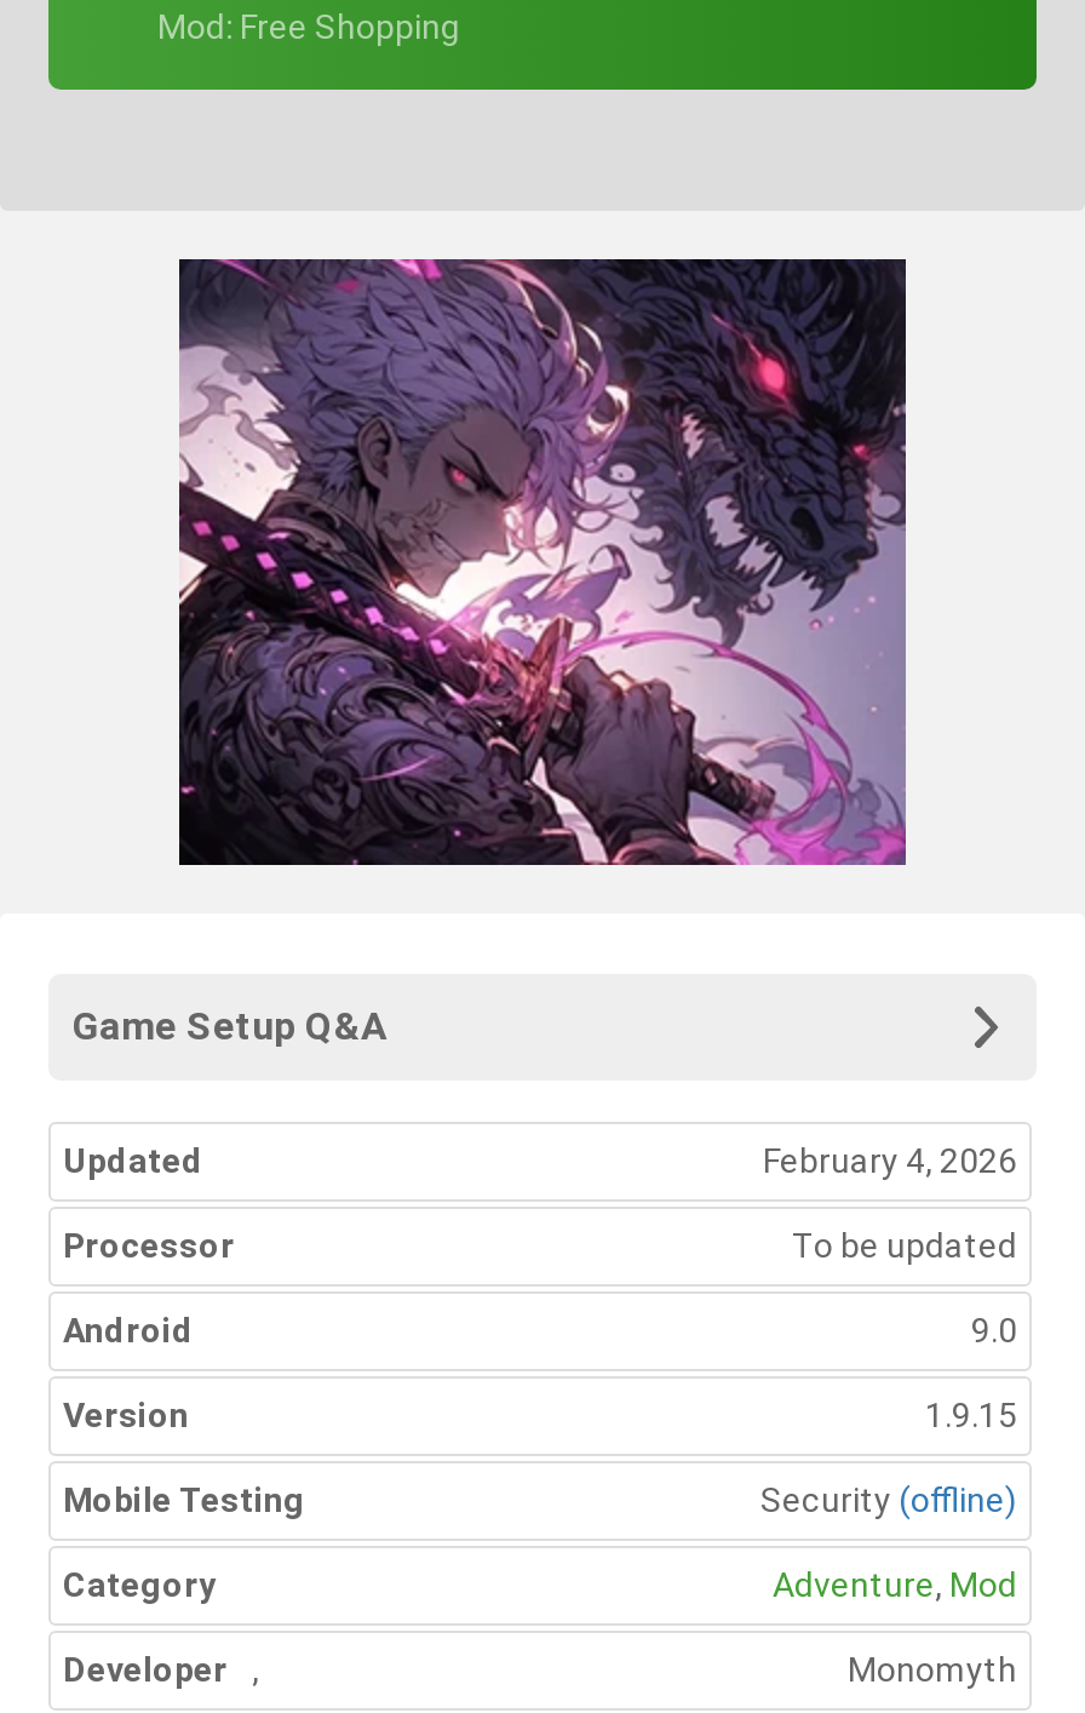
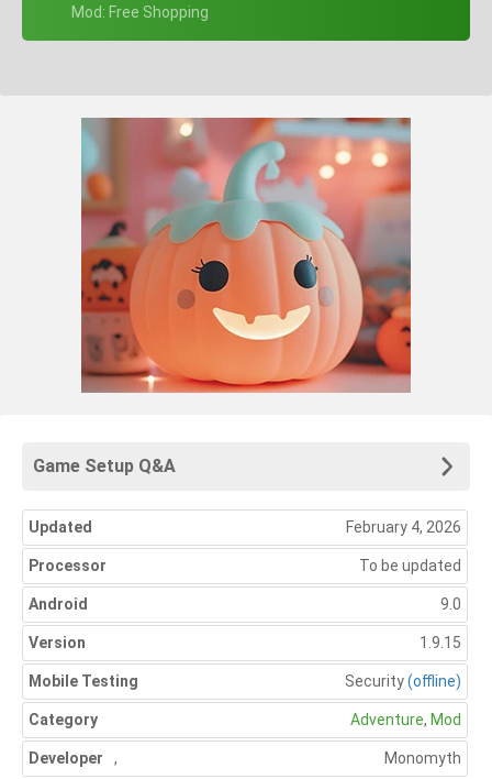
[177,257,908,867] [image] -> [80,117,412,393] [image]

